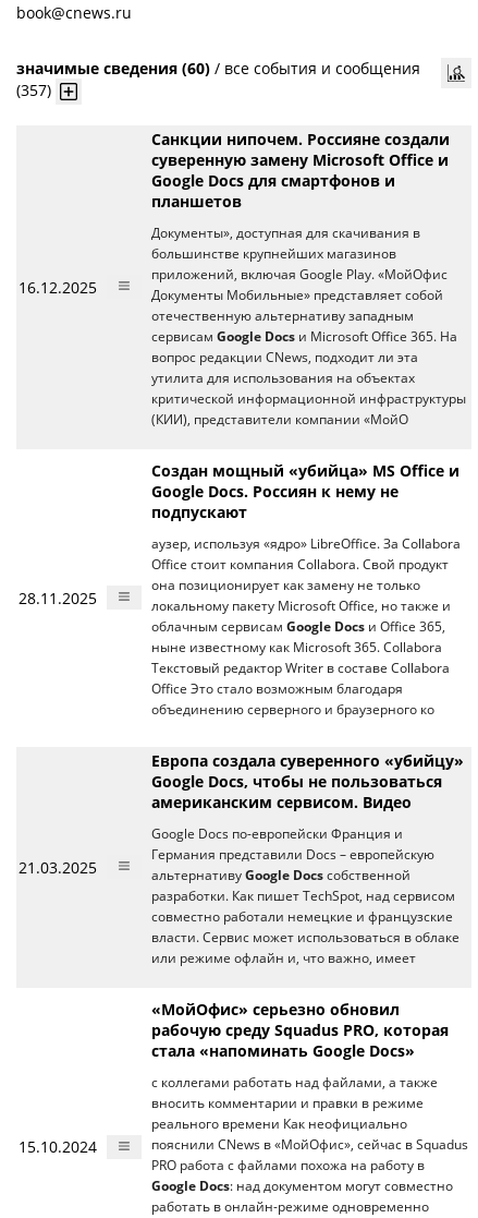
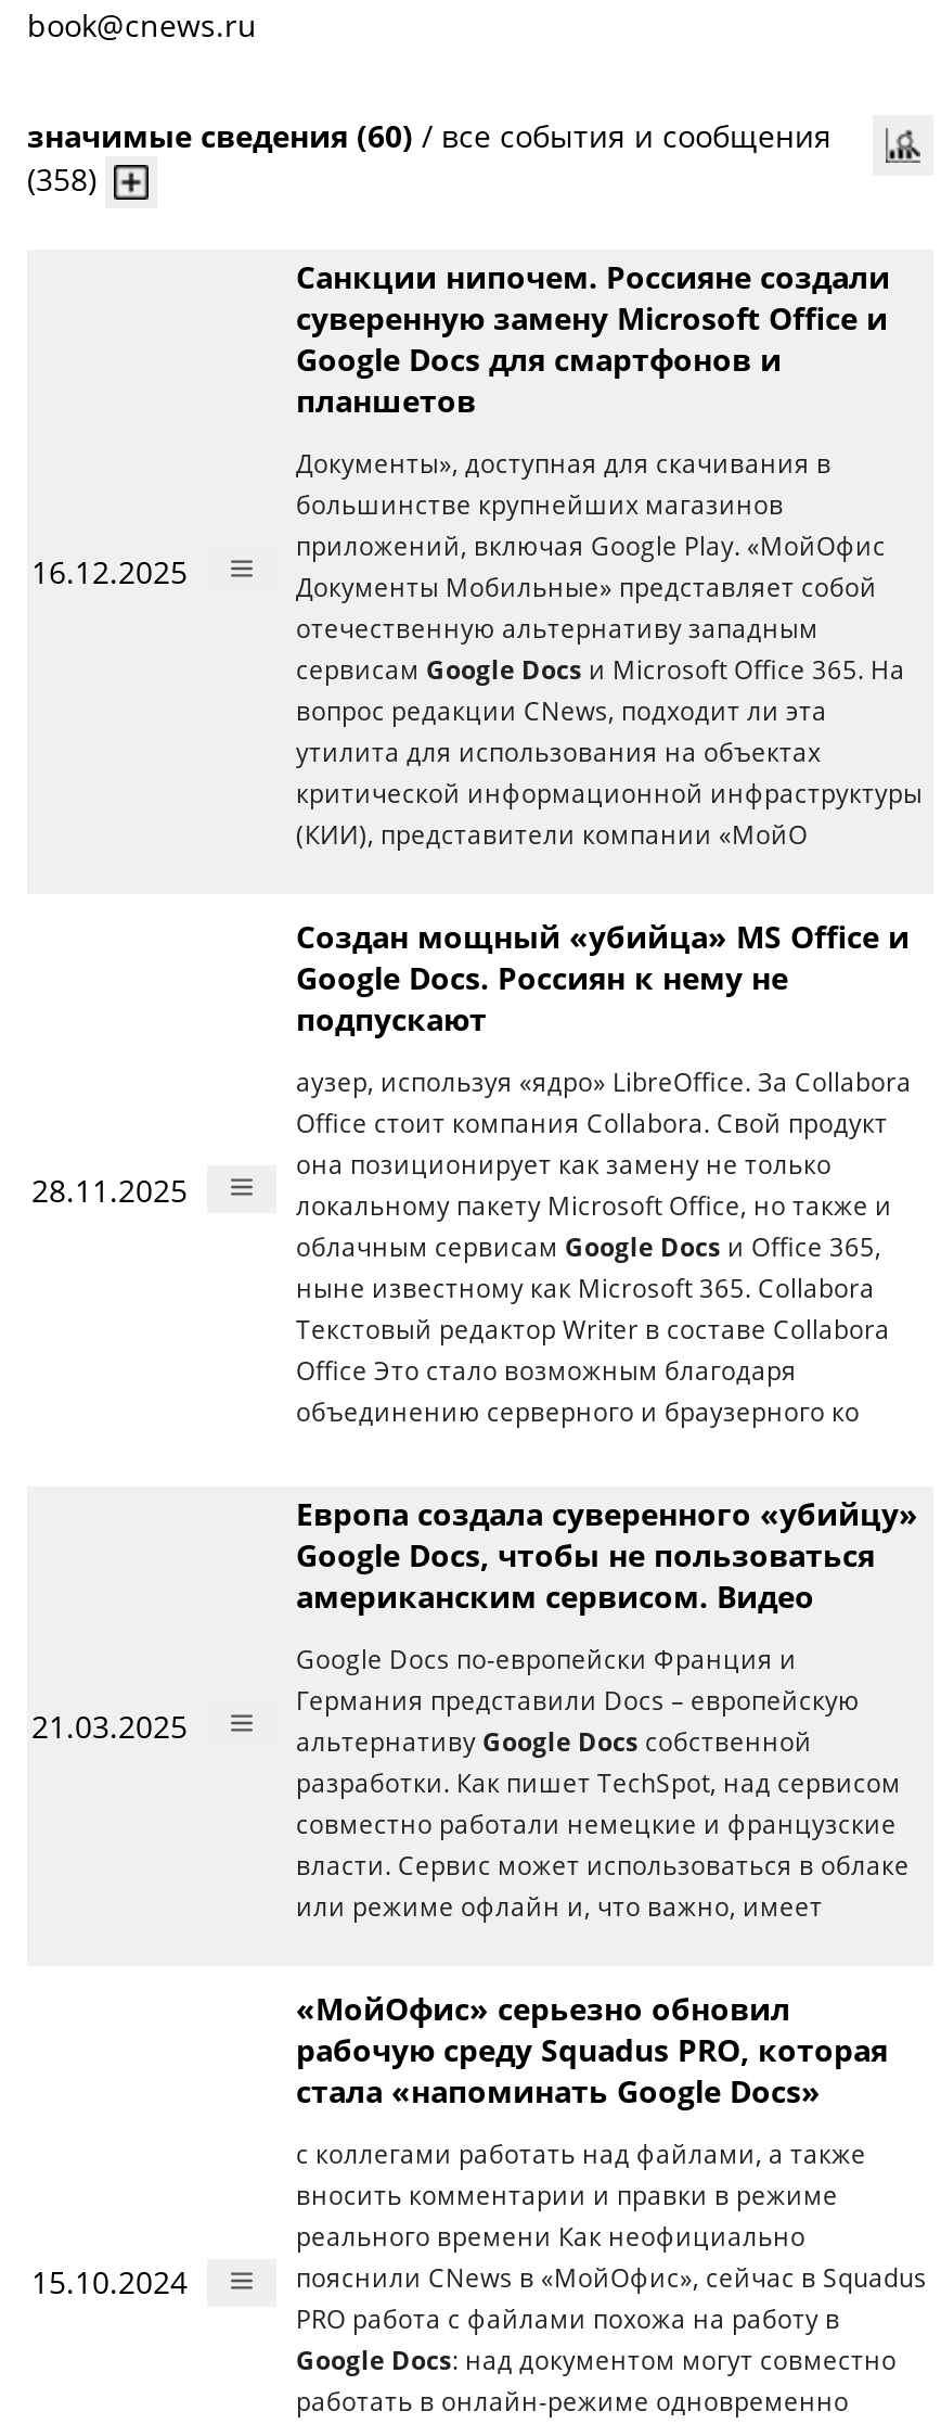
[16,79,51,100] (357) -> [27,158,96,199] (358)

